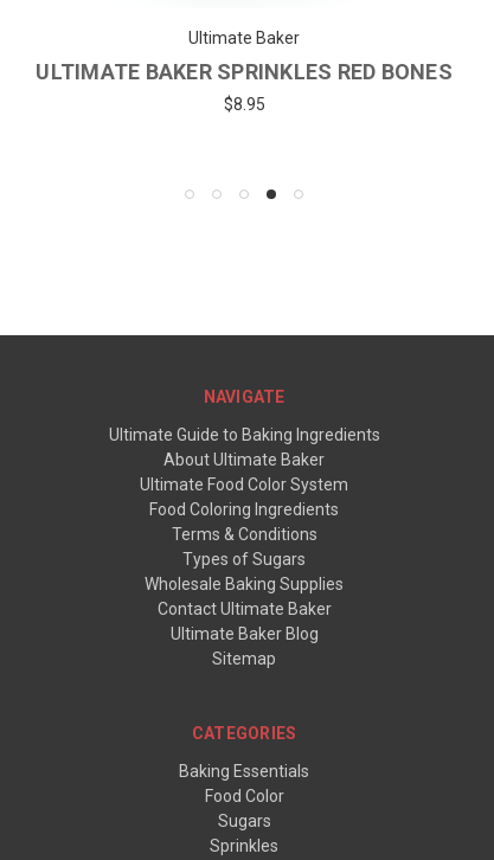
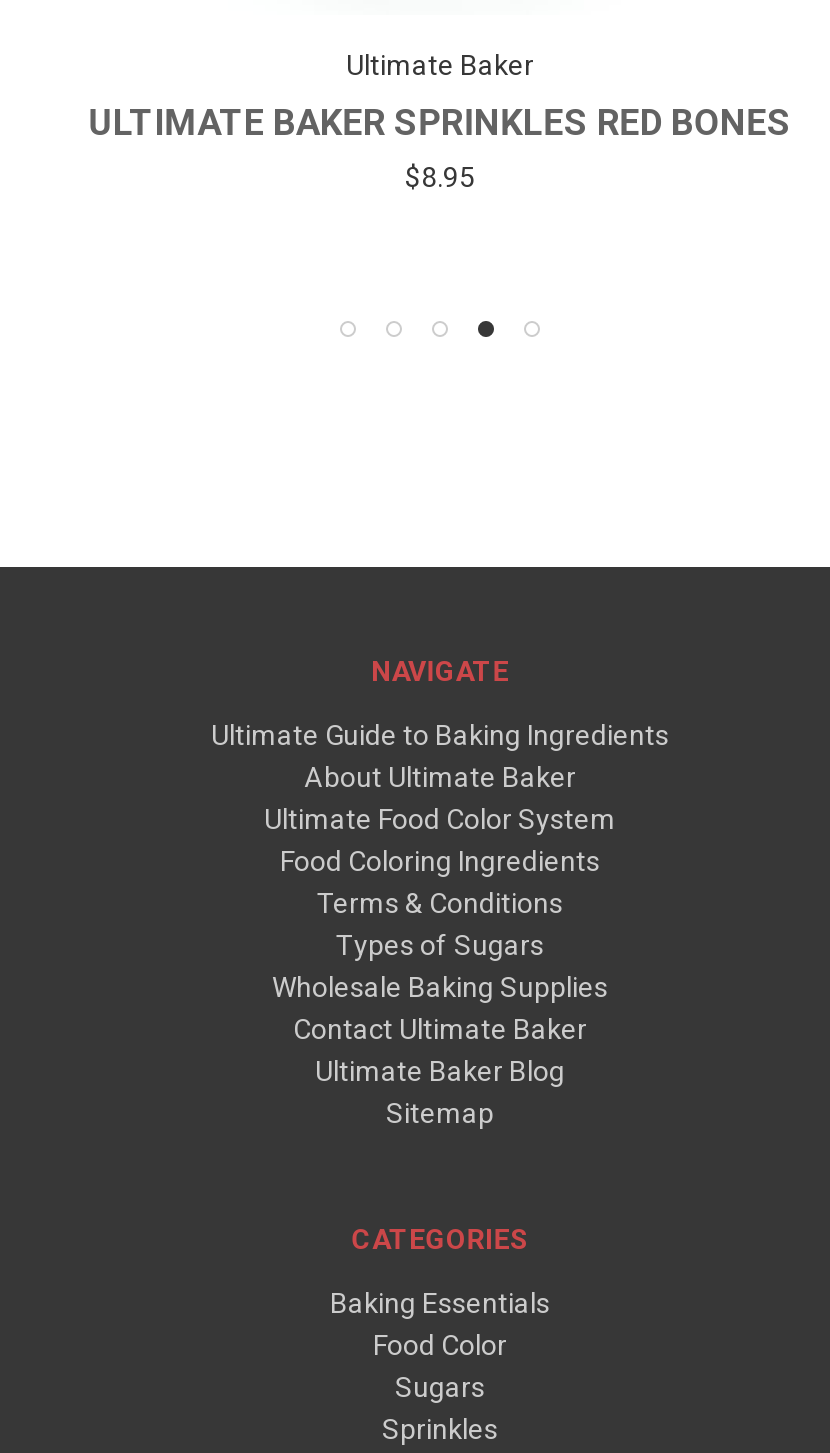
[36,59,452,84] ULTIMATE BAKER SPRINKLES RED BONES -> [65,100,815,142] ULTIMATE BAKER SPRINKLES WHITE BONES

